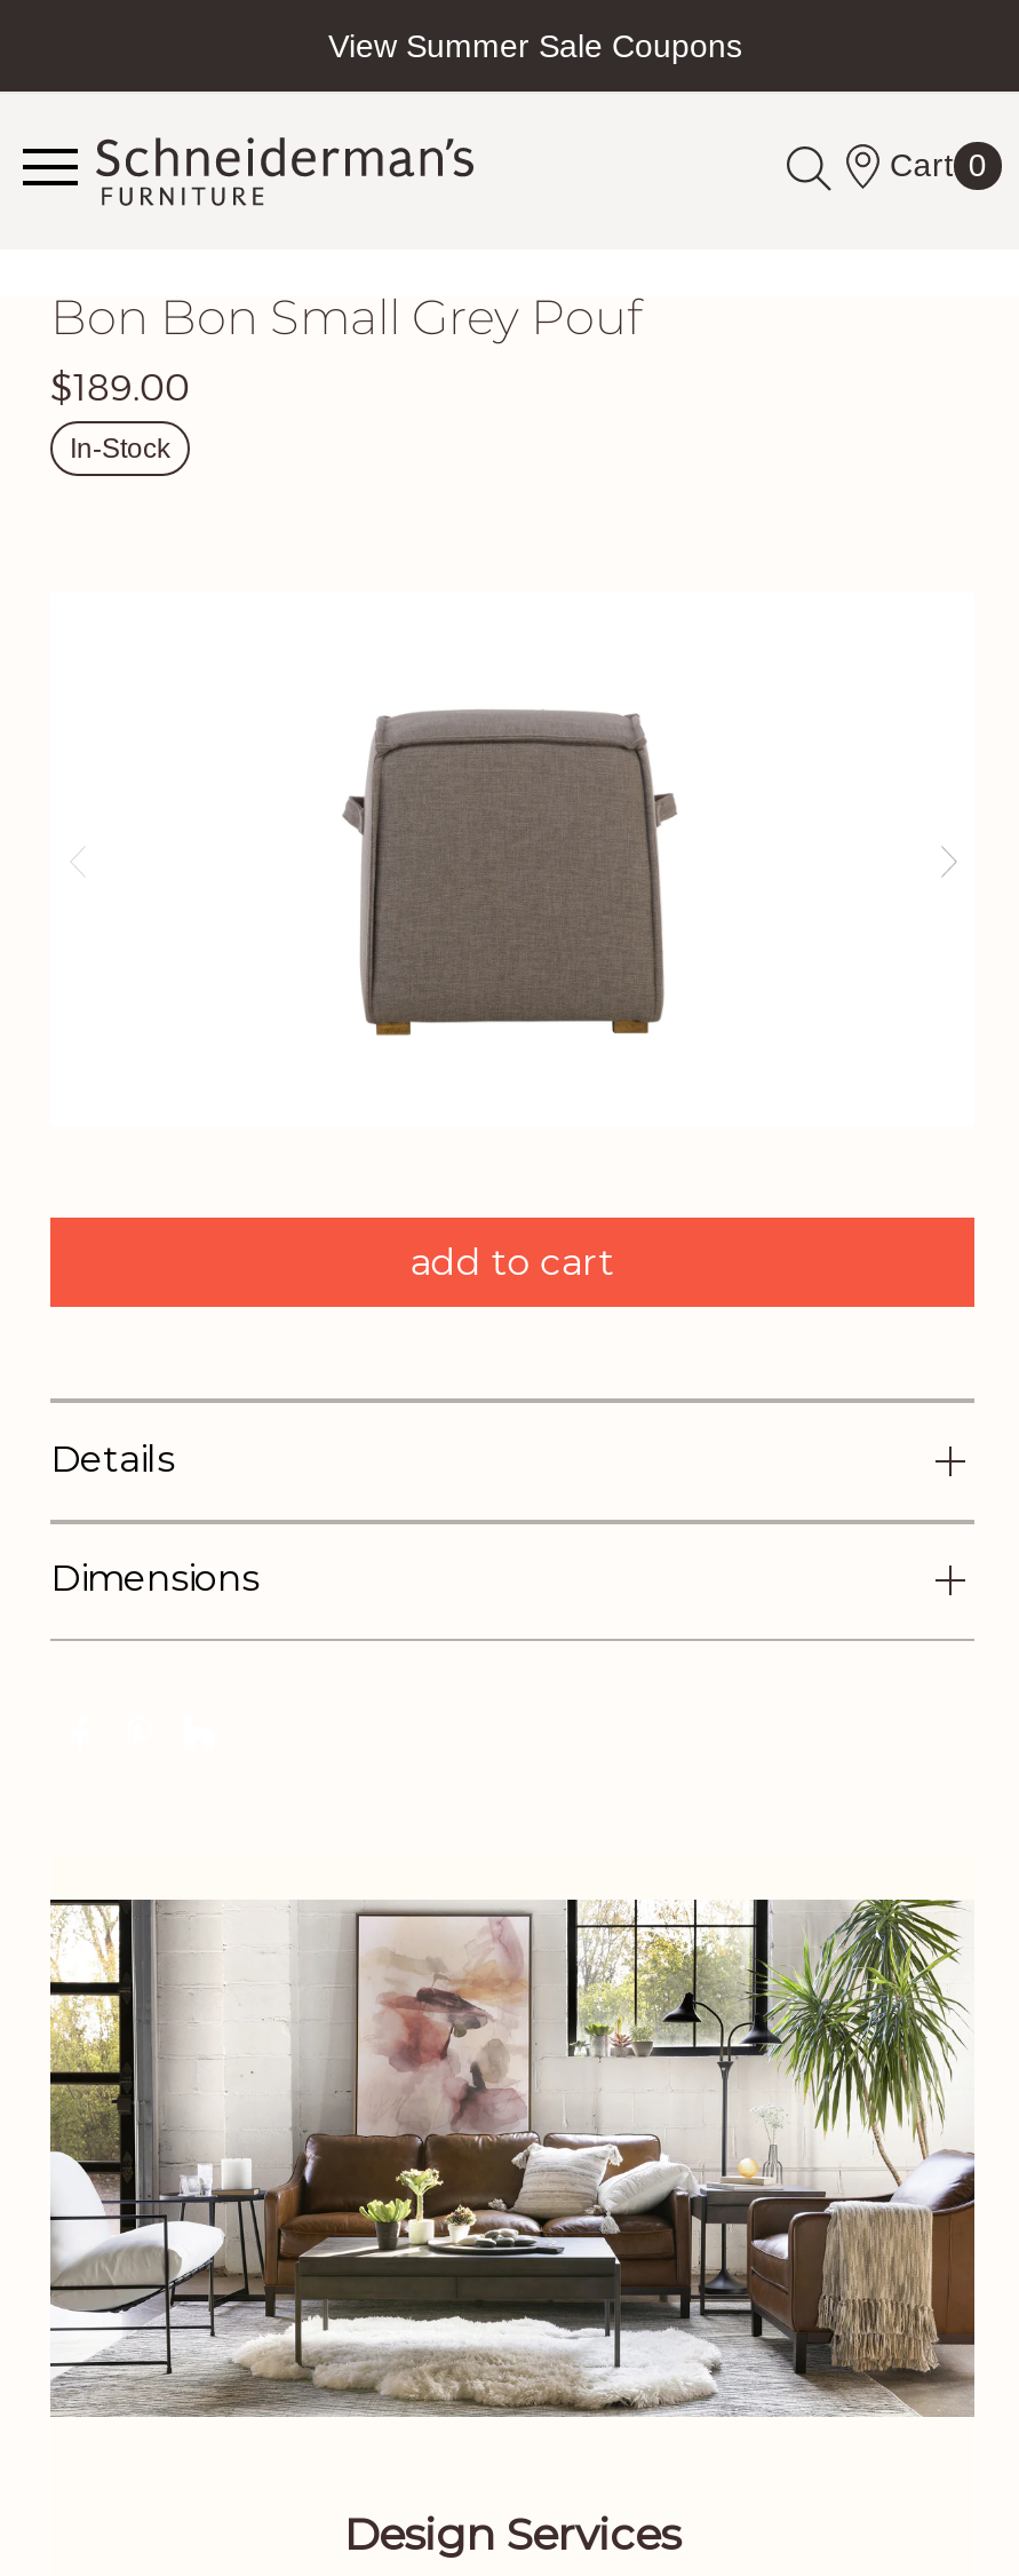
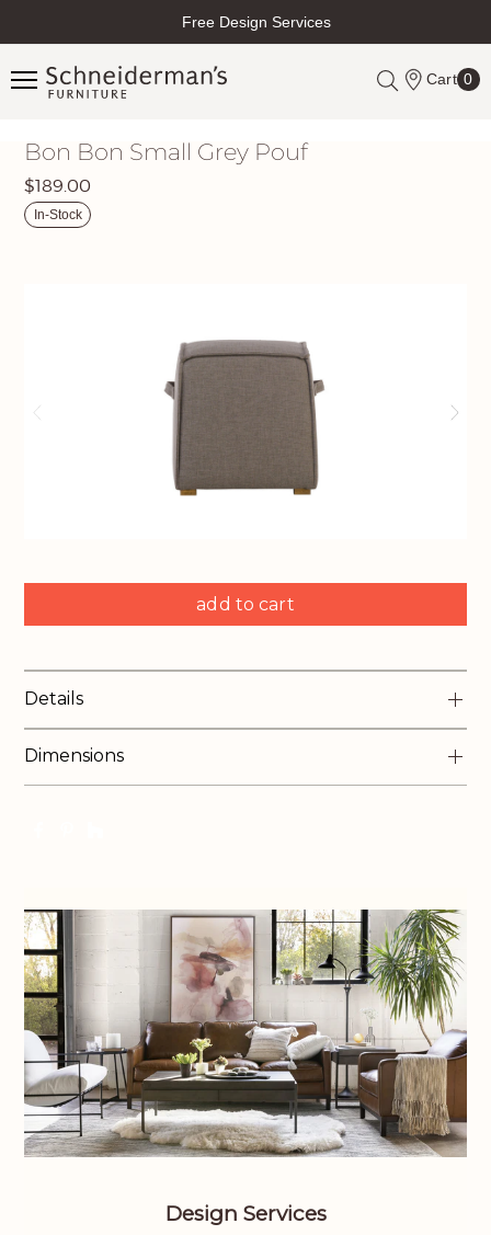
[328,27,742,64] View Summer Sale Coupons -> [182,13,331,31] Free Design Services

